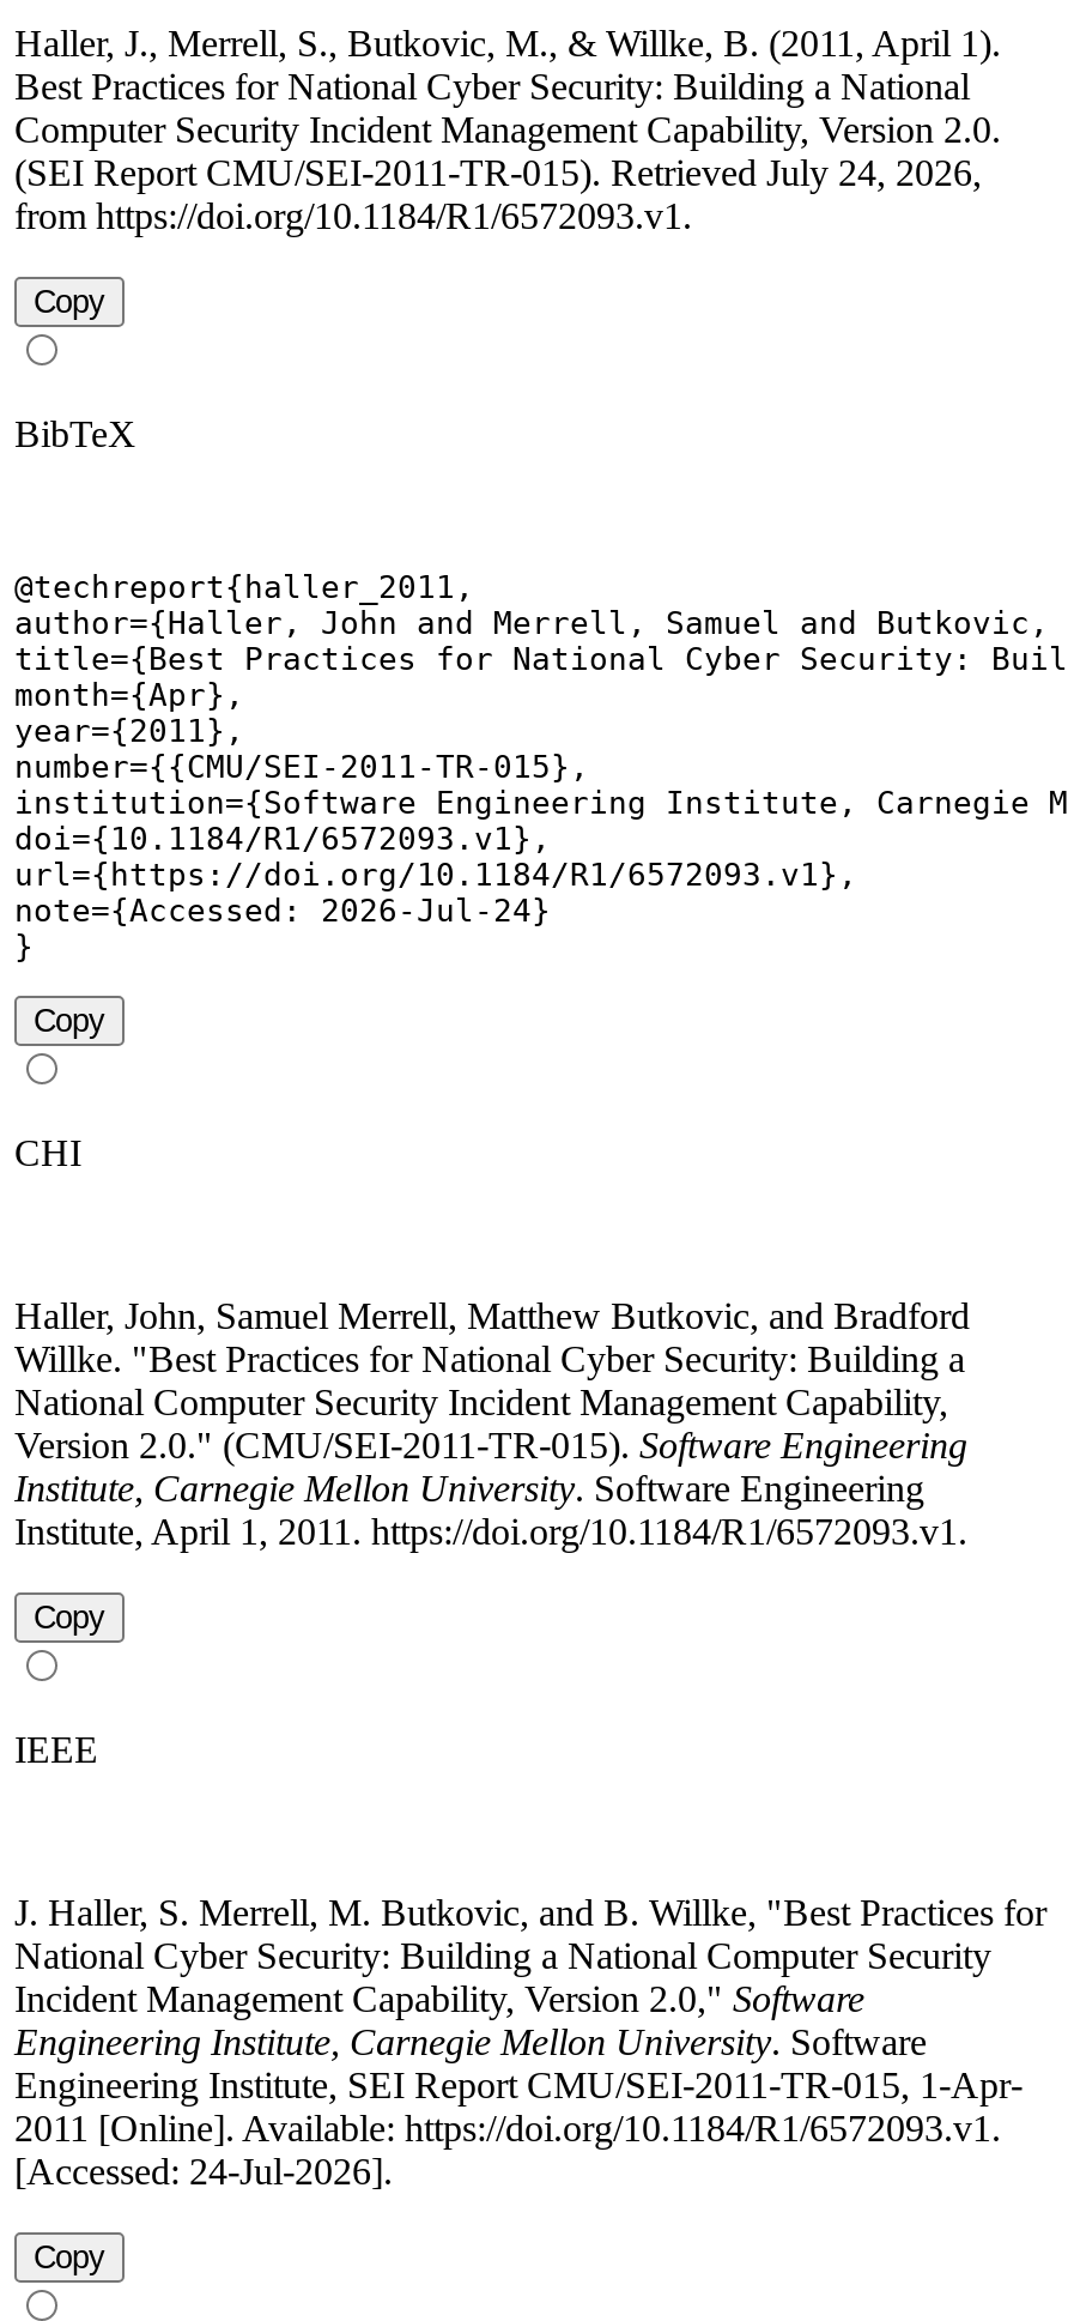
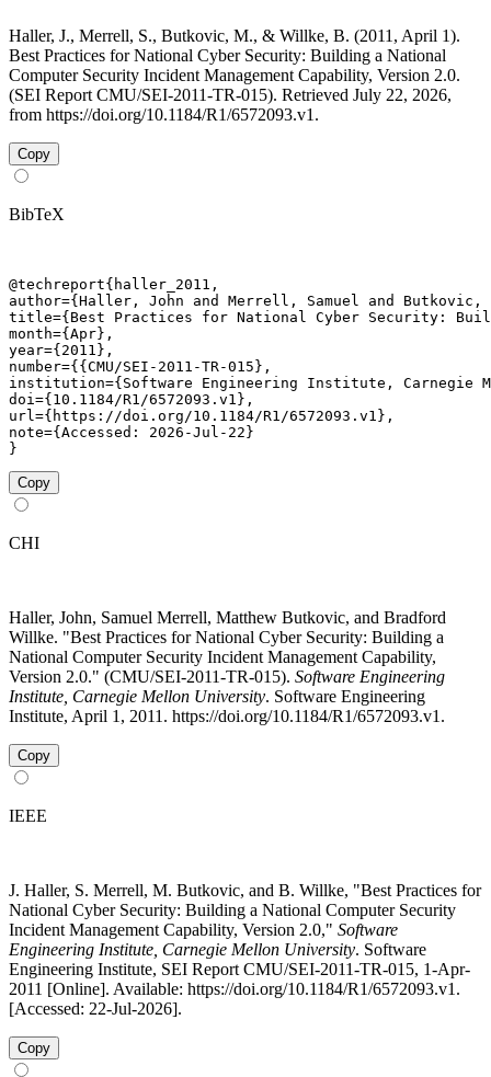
[14,151,982,192] (SEI Report CMU/SEI-2011-TR-015). Retrieved July 24, 2026, -> [9,85,452,104] (SEI Report CMU/SEI-2011-TR-015). Retrieved July 22, 2026,
[14,892,551,928] note={Accessed: 2026-Jul-24} -> [9,424,254,440] note={Accessed: 2026-Jul-22}
[14,2150,393,2191] [Accessed: 24-Jul-2026]. -> [9,999,182,1017] [Accessed: 22-Jul-2026].

